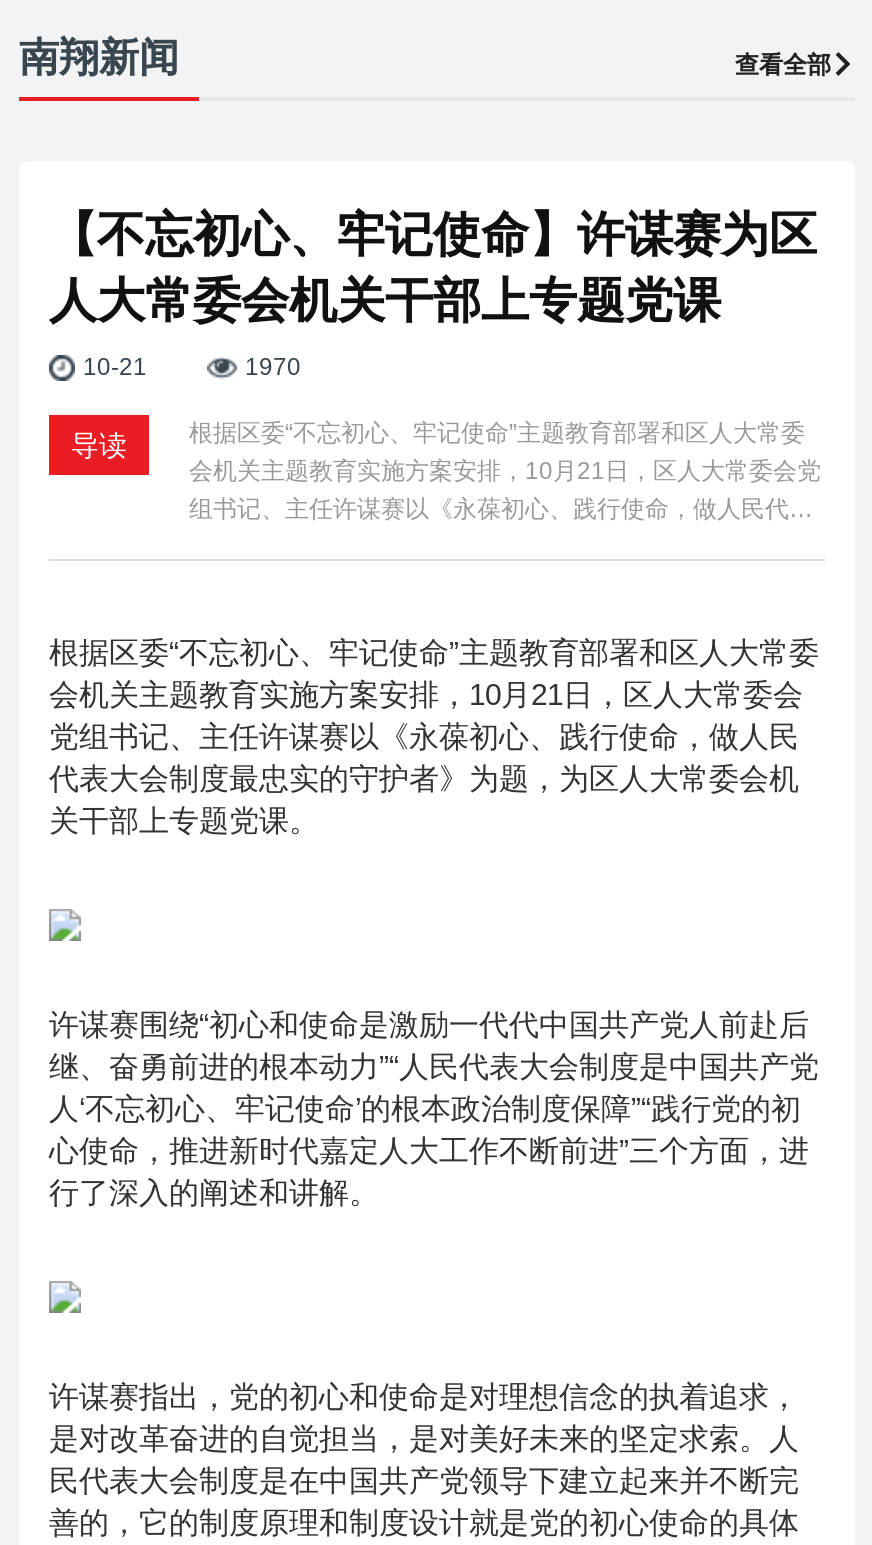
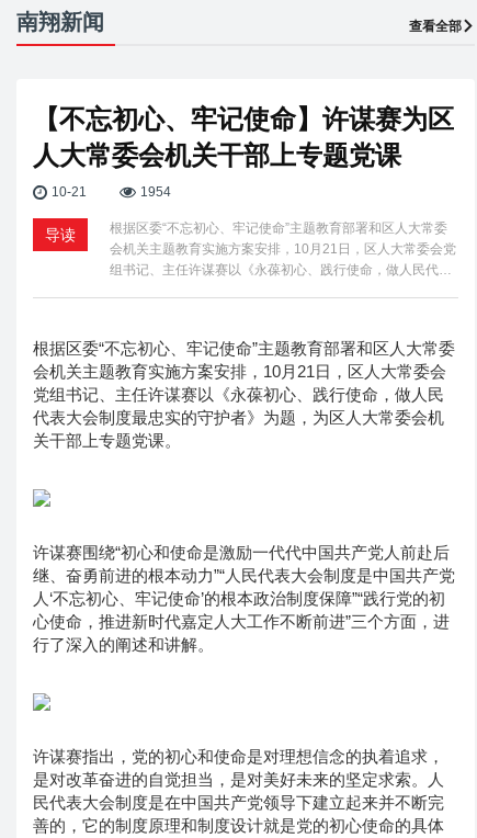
[245,353,301,381] 1970 -> [140,184,171,200] 1954

